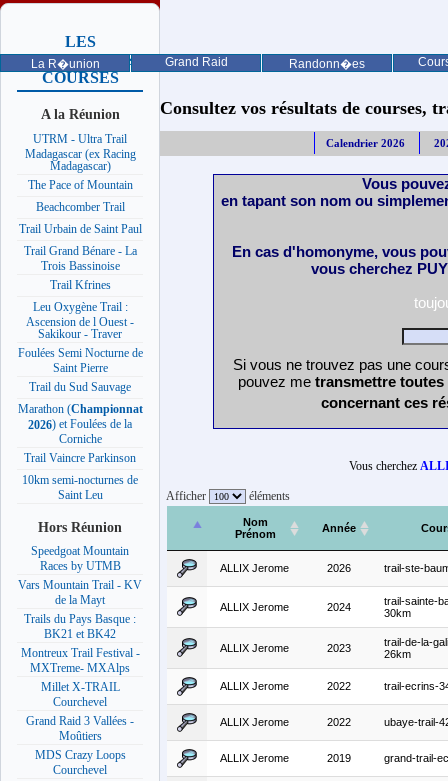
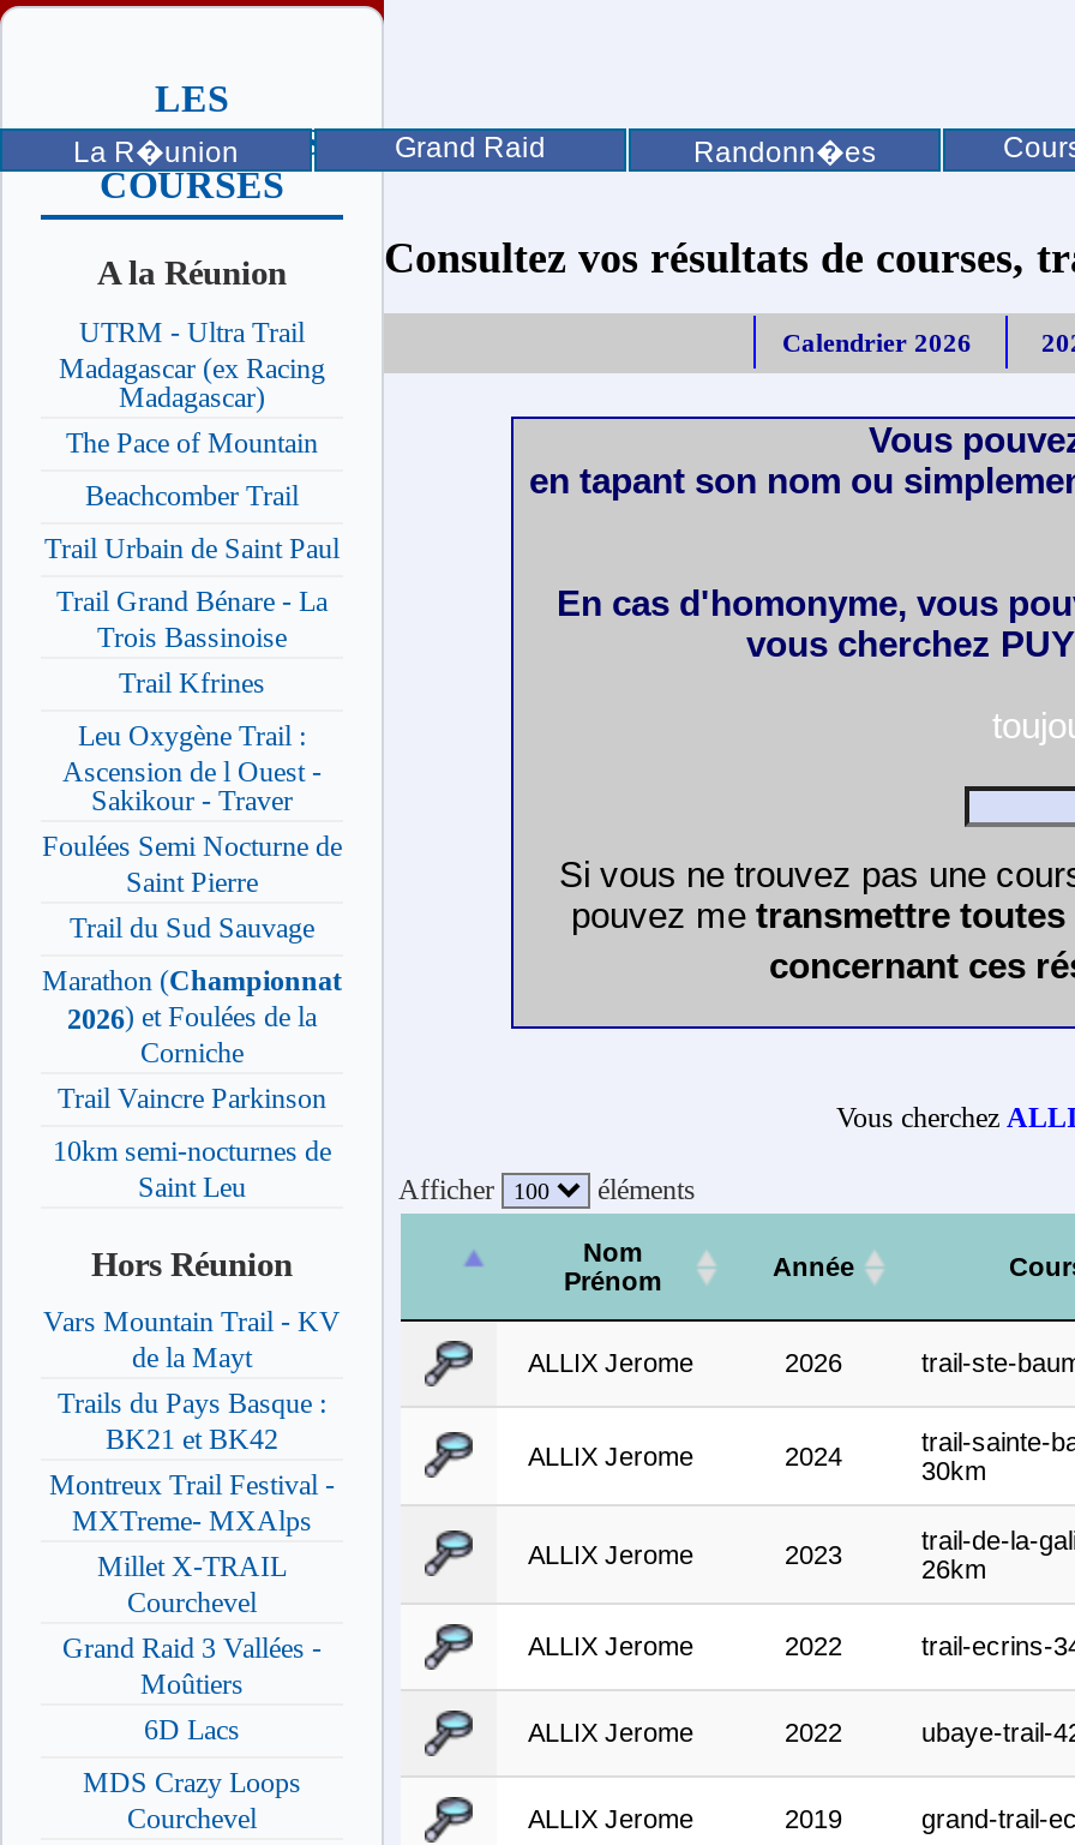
[31,544,129,571] Speedgoat Mountain | Races by UTMB -> none
moved [18,578,142,741] -> [43,1306,341,1697]: Vars Mountain Trail - KV | de la Mayt | Trails du Pays Basque : | ... | Grand Raid 3 Vallées - | Moûtiers
none -> [144,1714,240,1747] 6D Lacs

